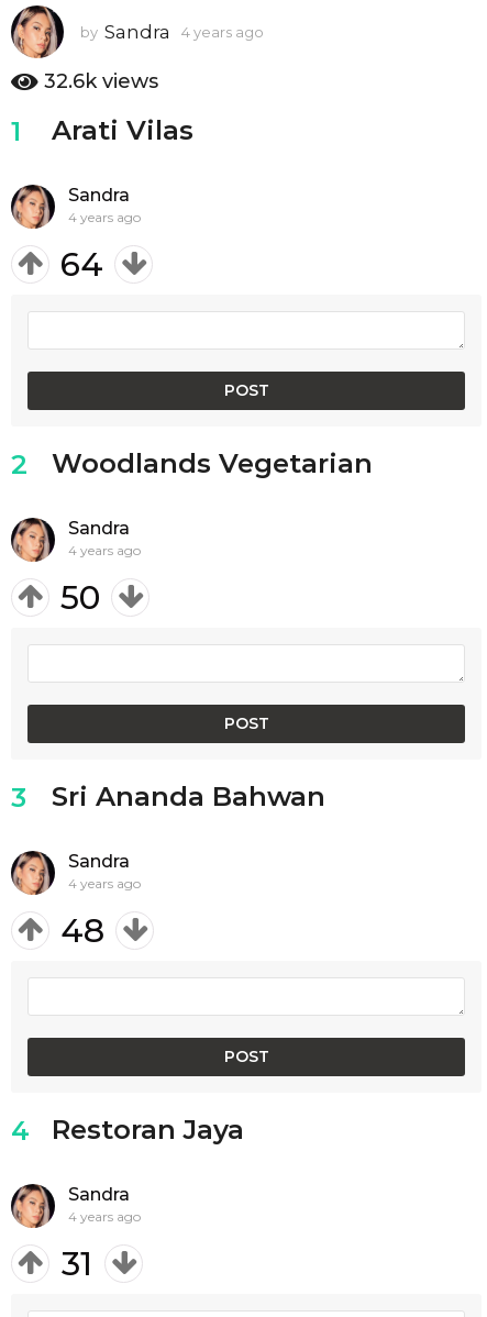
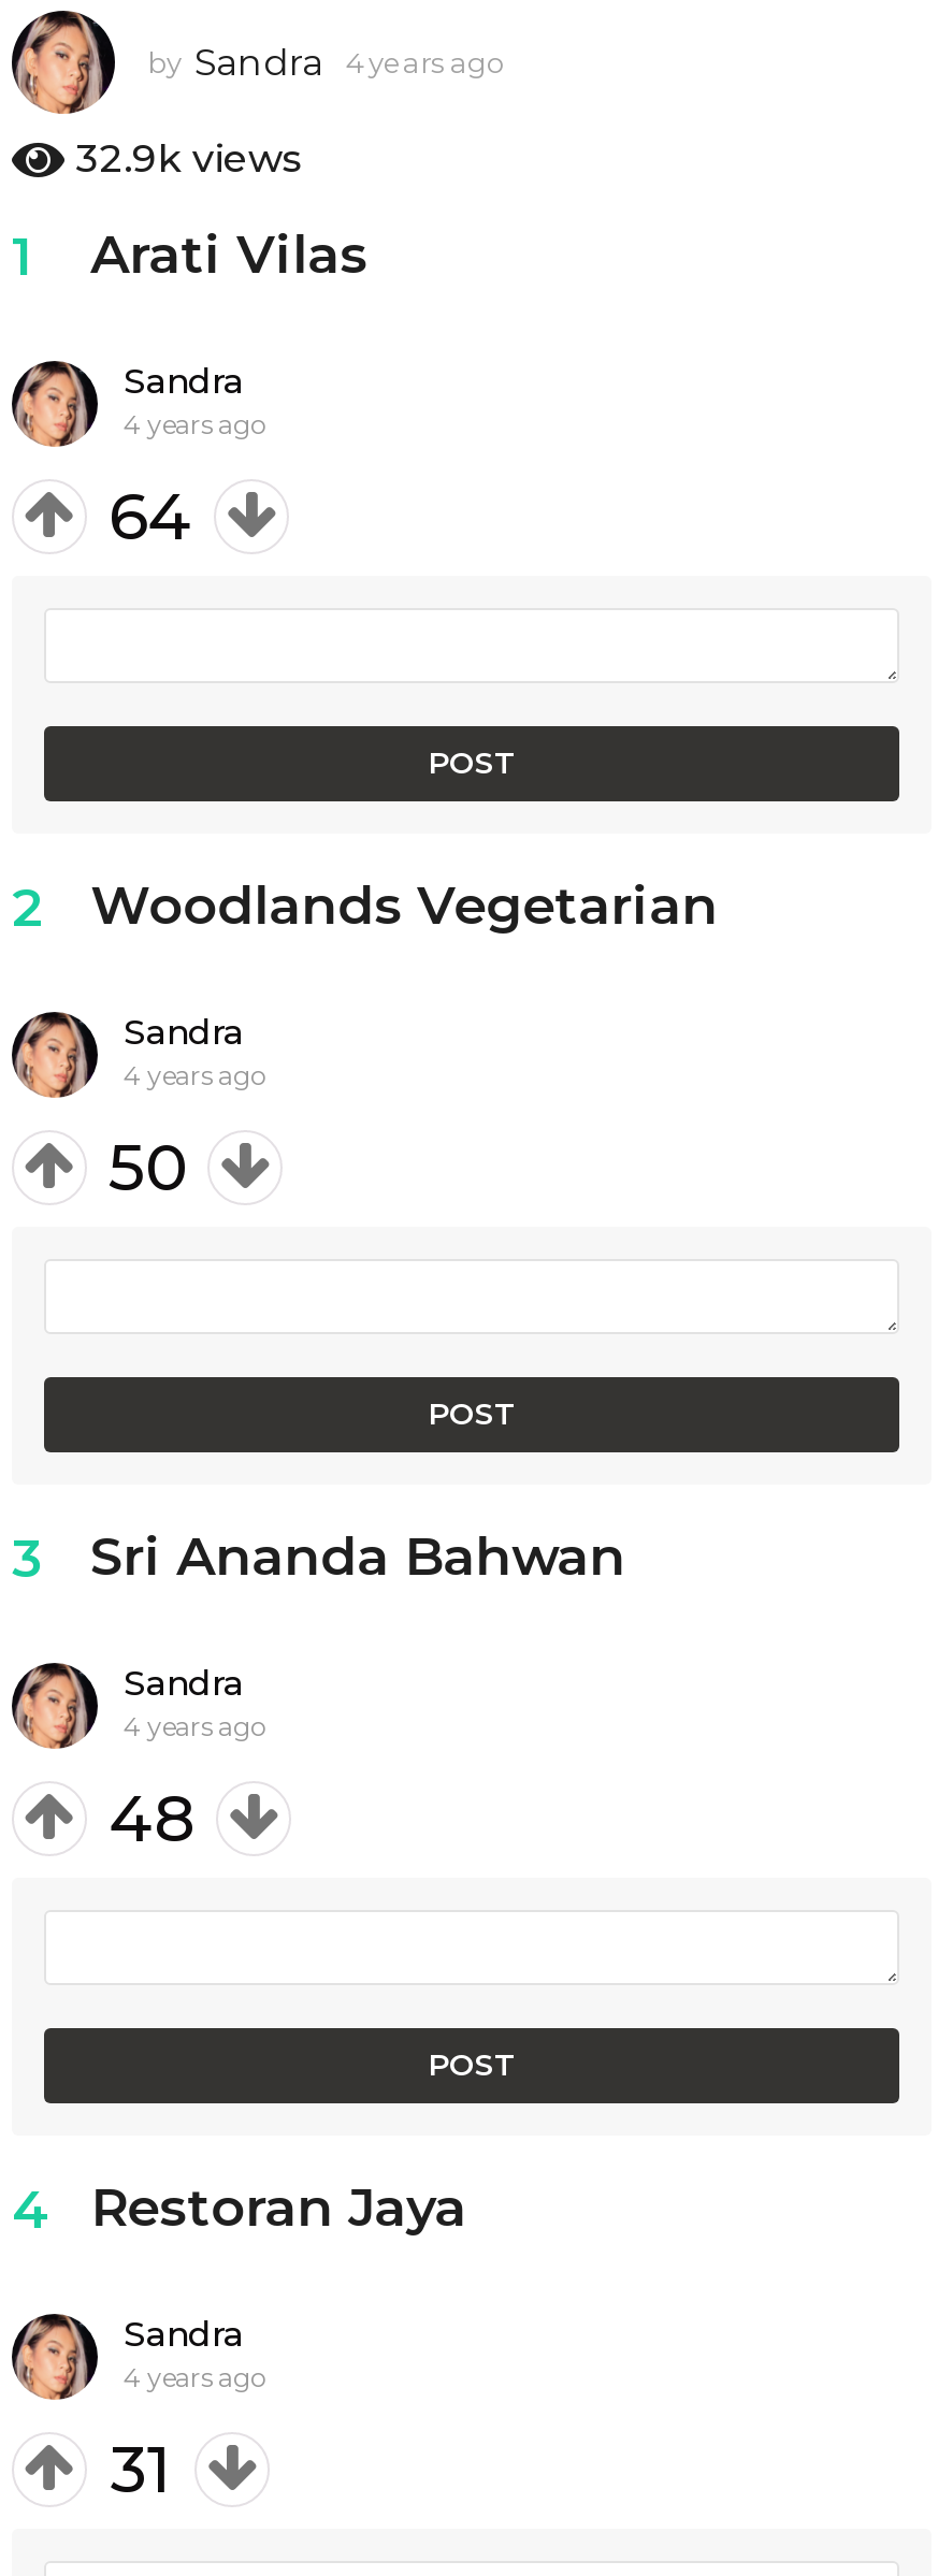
[44,69,158,93] 32.6k views -> [76,135,302,182] 32.9k views

